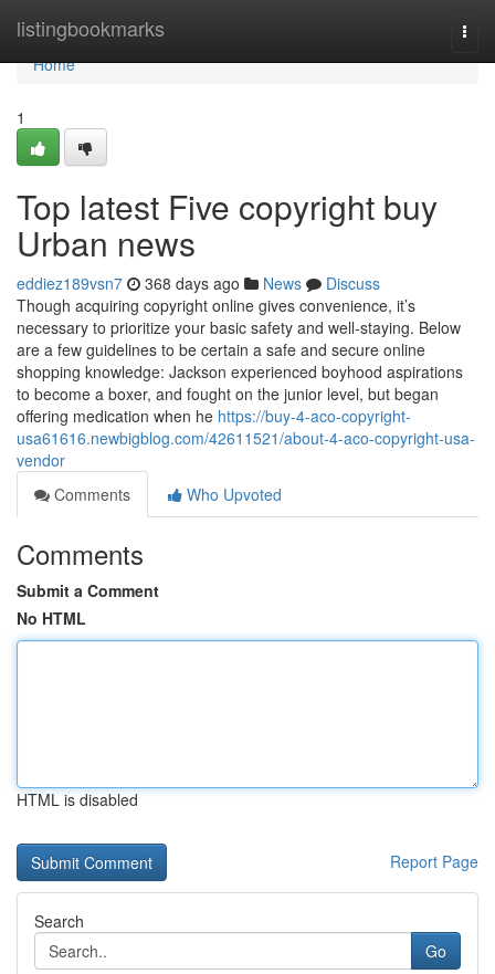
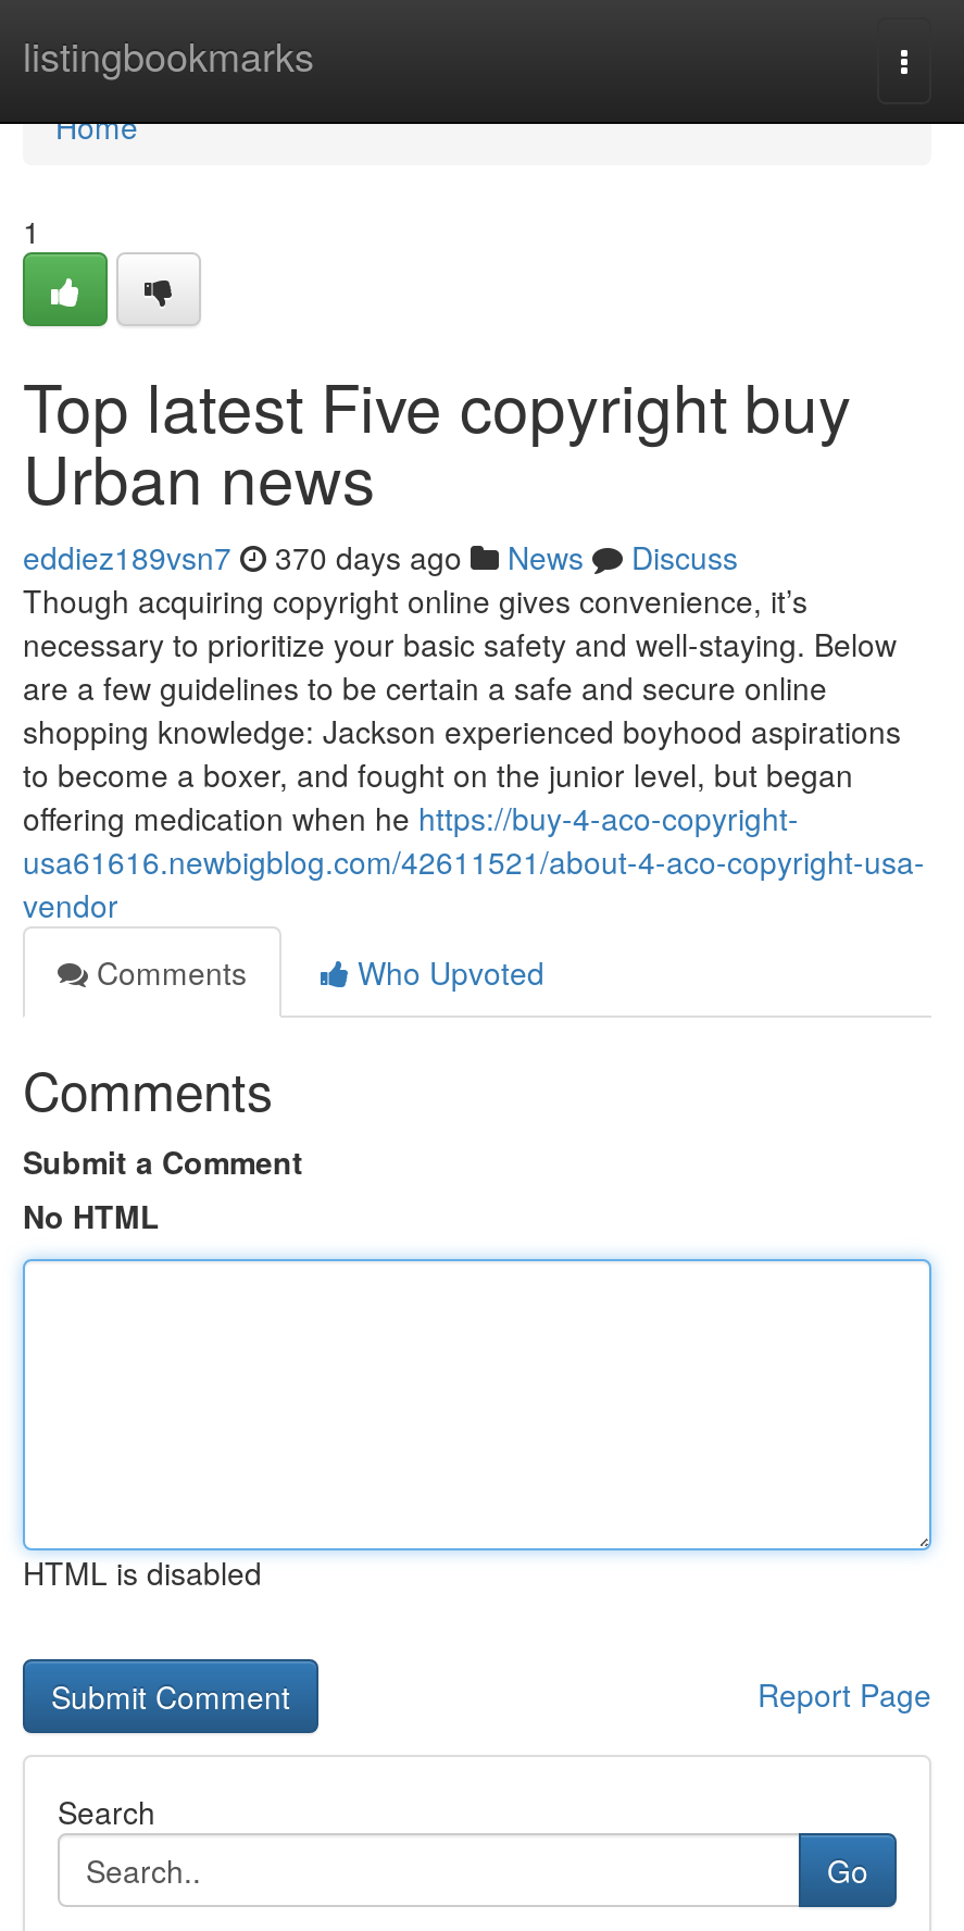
[17,272,380,294] eddiez189vsn7 368 days ago News Discuss -> [23,535,738,578] eddiez189vsn7 370 days ago News Discuss

